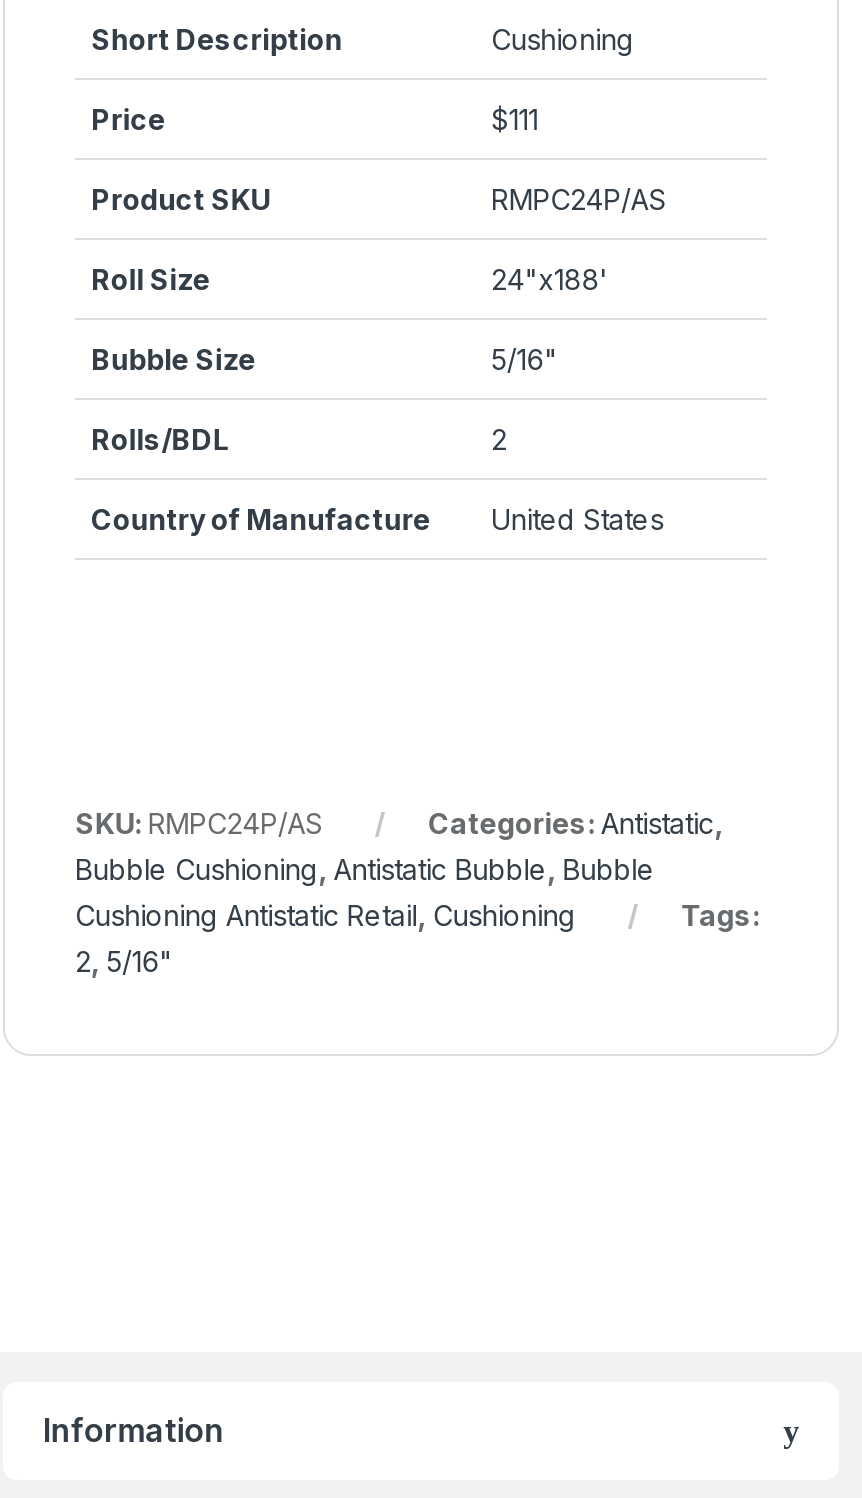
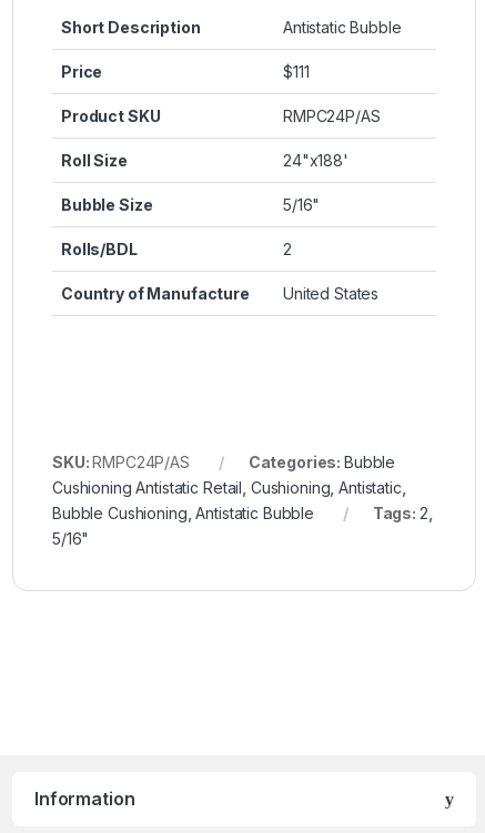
[491,23,634,57] Cushioning -> [283,18,401,37] Antistatic Bubble
[75,807,760,979] Categories: Antistatic, | Bubble Cushioning, Antistatic Bubble, Bubble | Cushioning Antistatic Retail, Cushioning | Tags: | 2, 5/16" -> [52,453,434,548] Categories: Bubble | Cushioning Antistatic Retail, Cushioning, Antistatic, | Bubble Cushioning, Antistatic Bubble | Tags: 2, | 5/16"

